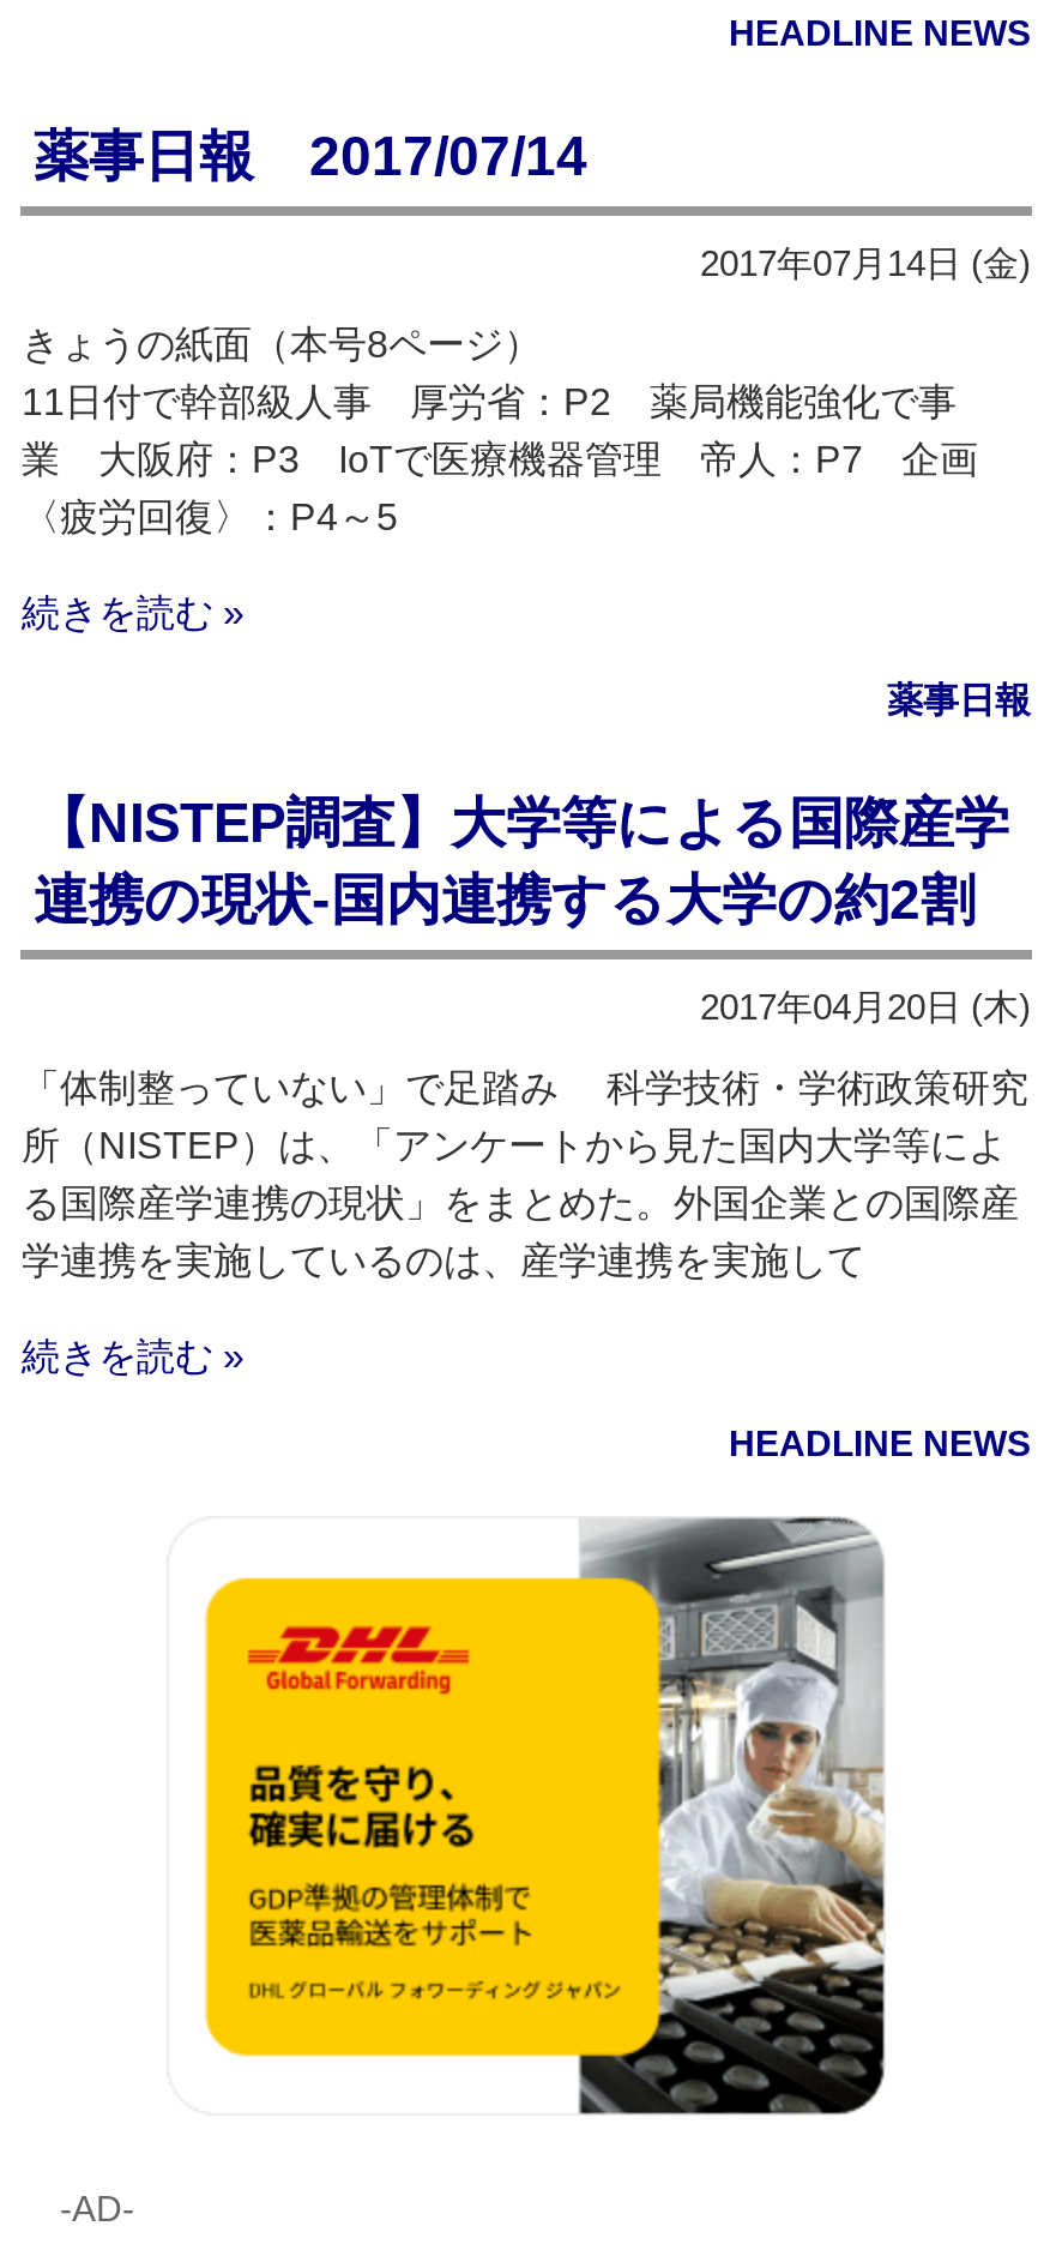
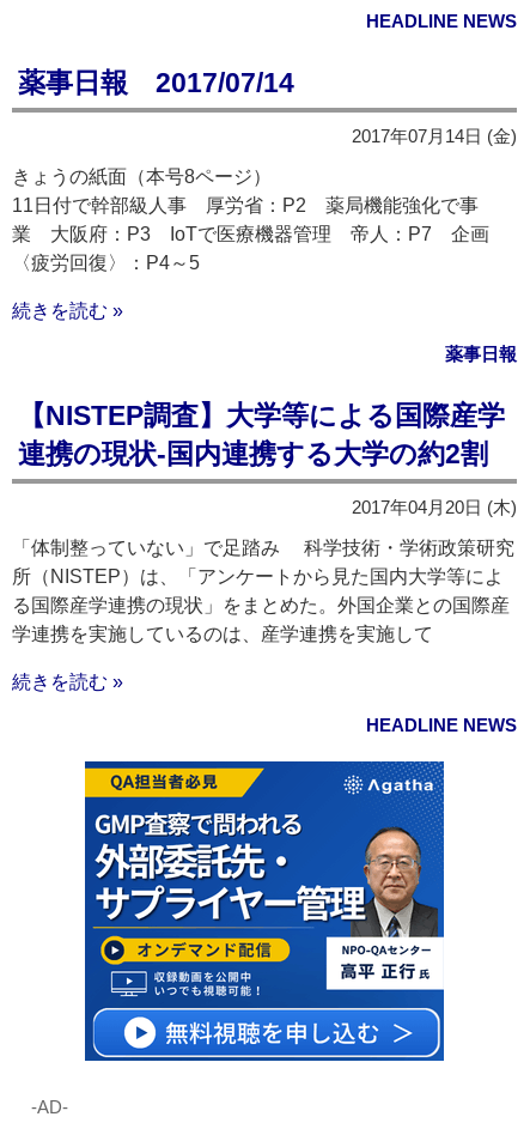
[167,1516,886,2116] [image] -> [84,760,445,1062] [image]

